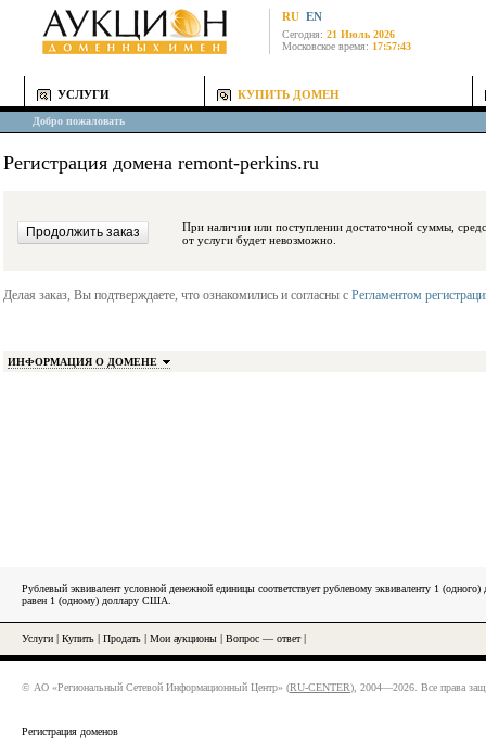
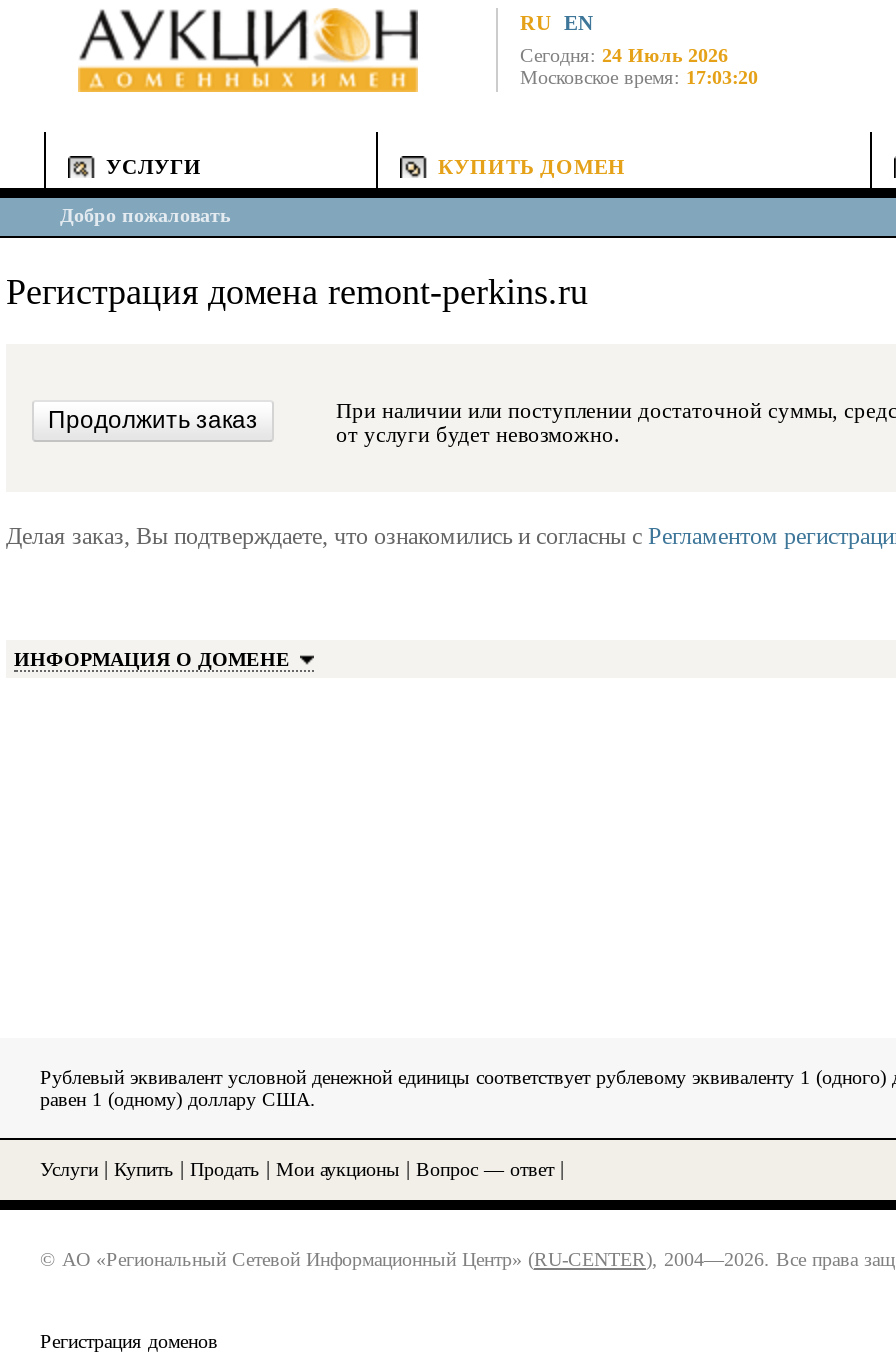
[282,28,395,40] Сегодня: 21 Июль 2026 -> [520,44,728,66] Сегодня: 24 Июль 2026
[282,40,411,52] Московское время: 17:57:43 -> [520,66,758,88] Московское время: 17:03:20

